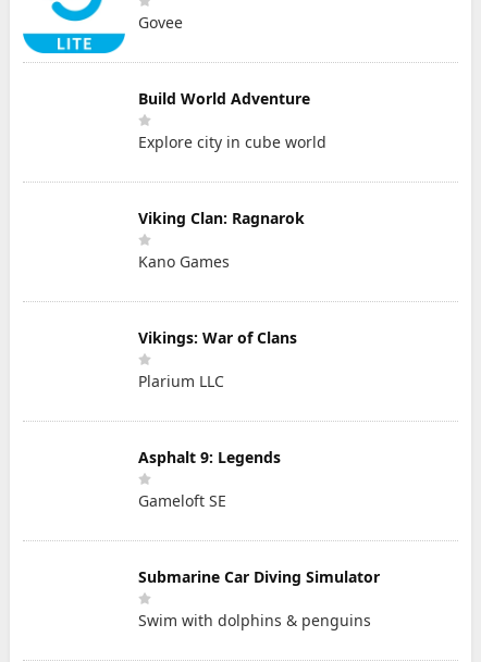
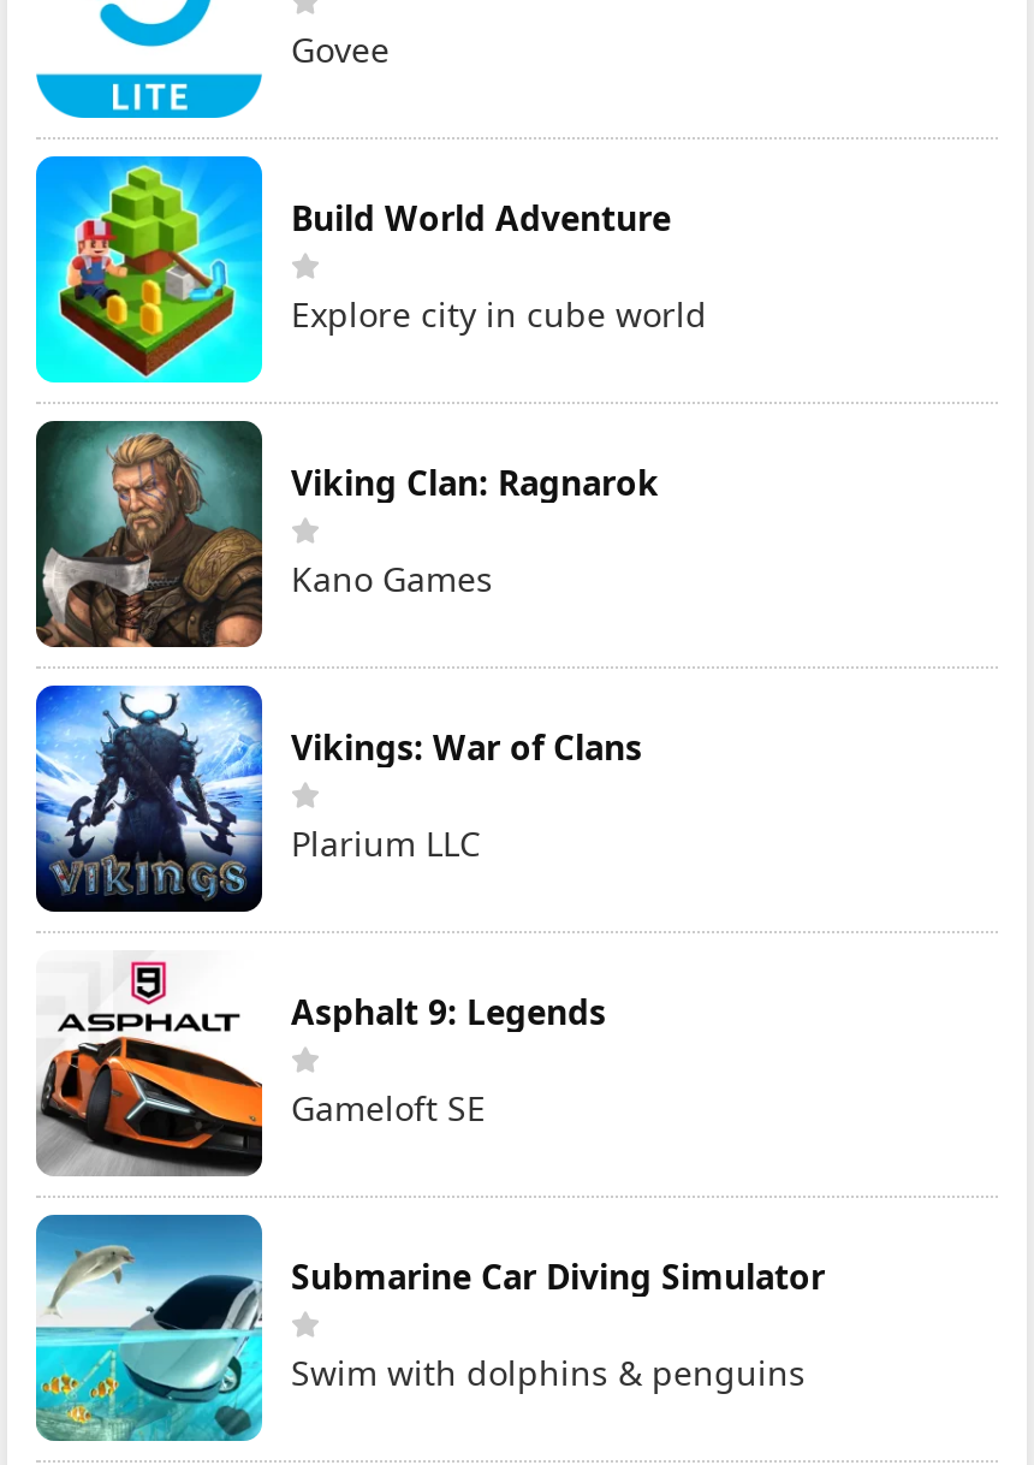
none -> [34,154,265,385] [image]
none -> [34,419,265,650] [image]
none -> [34,683,265,914] [image]
none -> [34,957,265,1179] [image]
none -> [34,1212,265,1443] [image]

